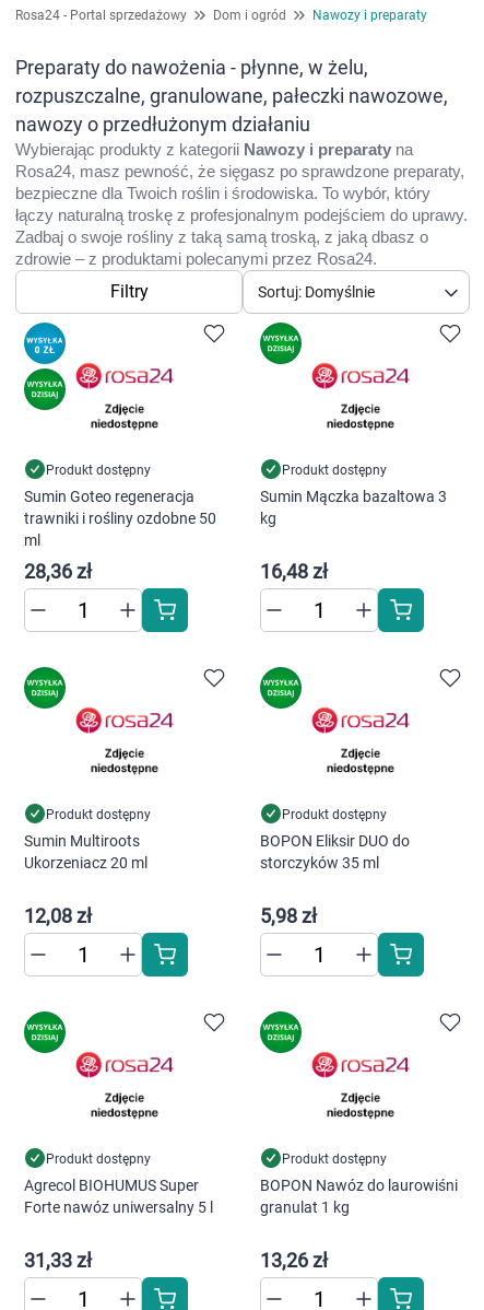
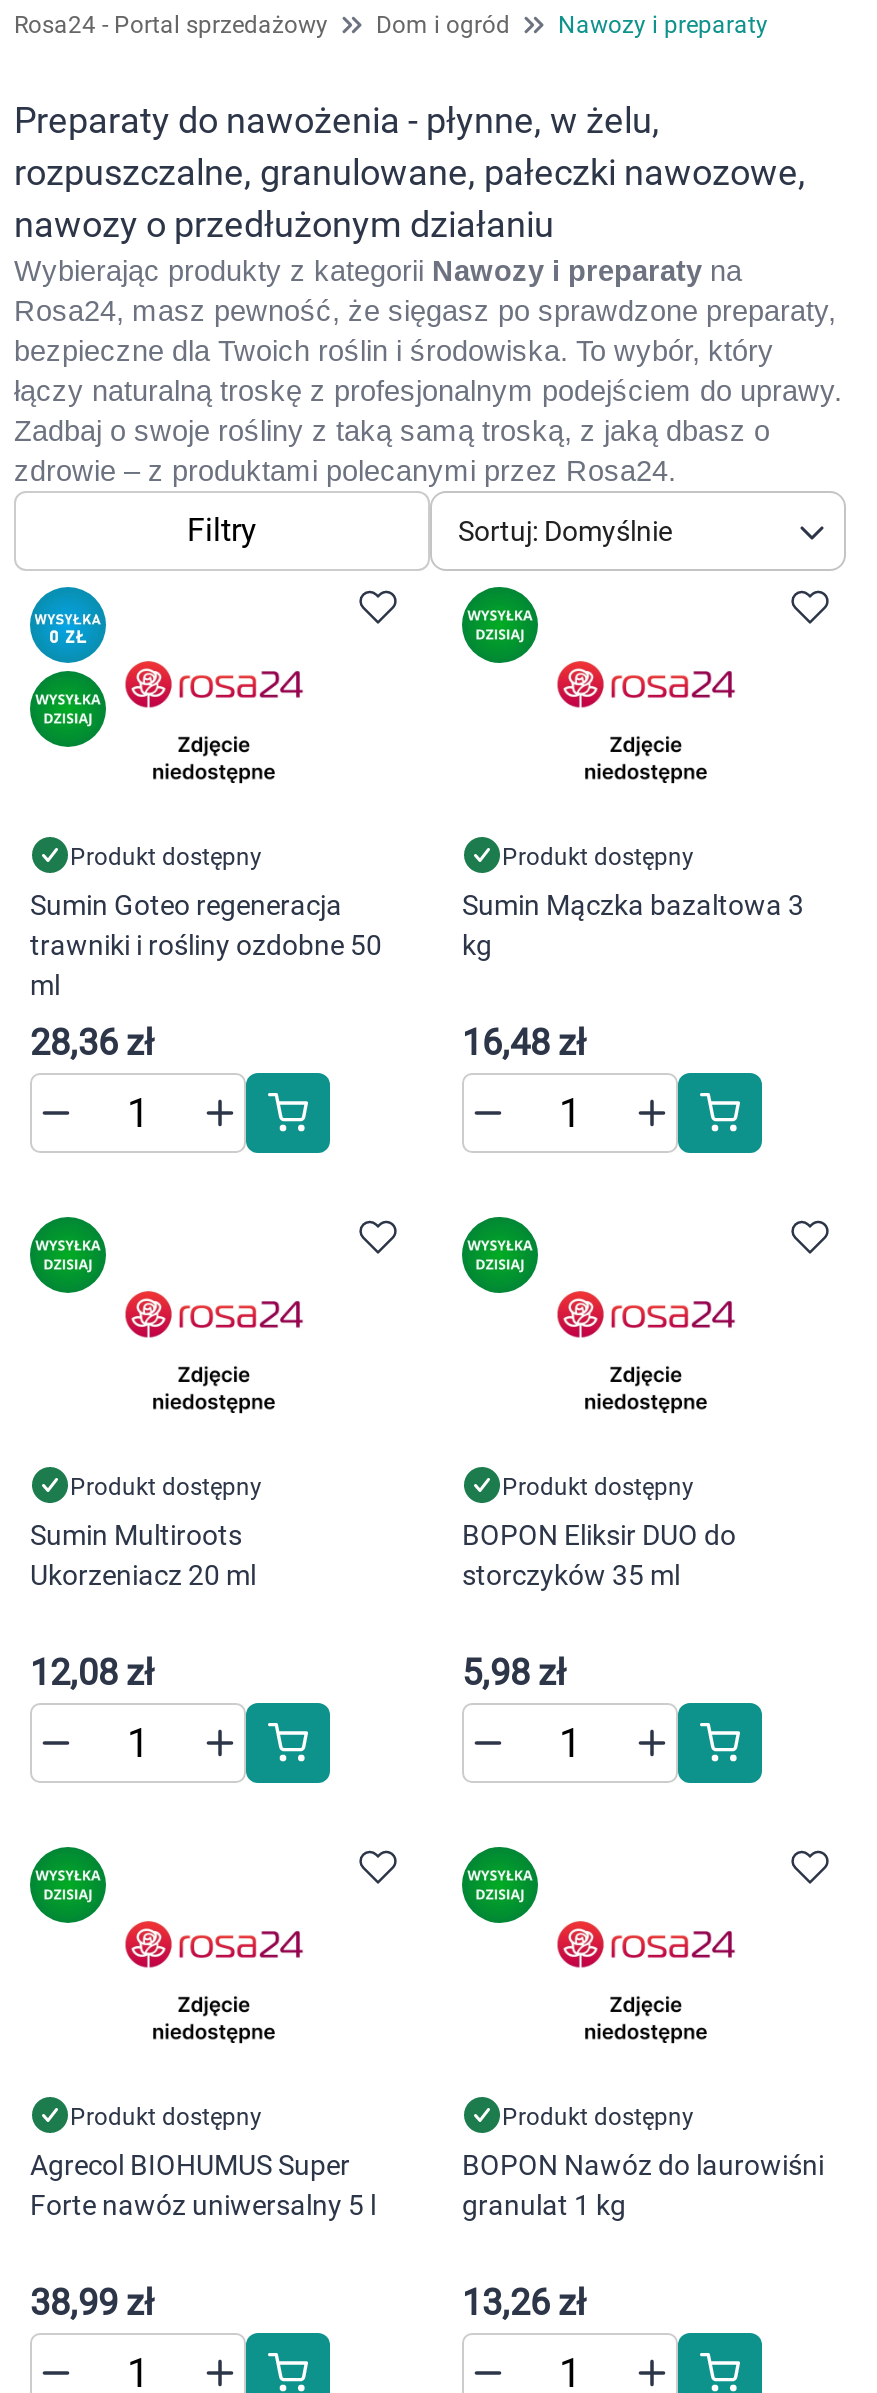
[24,1249,92,1272] 31,33 zł -> [30,2281,154,2323] 38,99 zł

